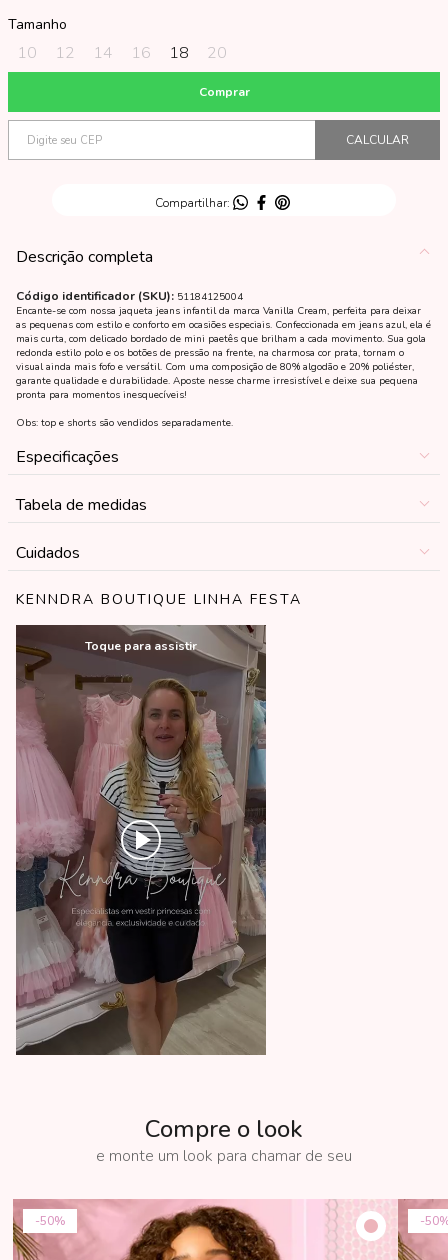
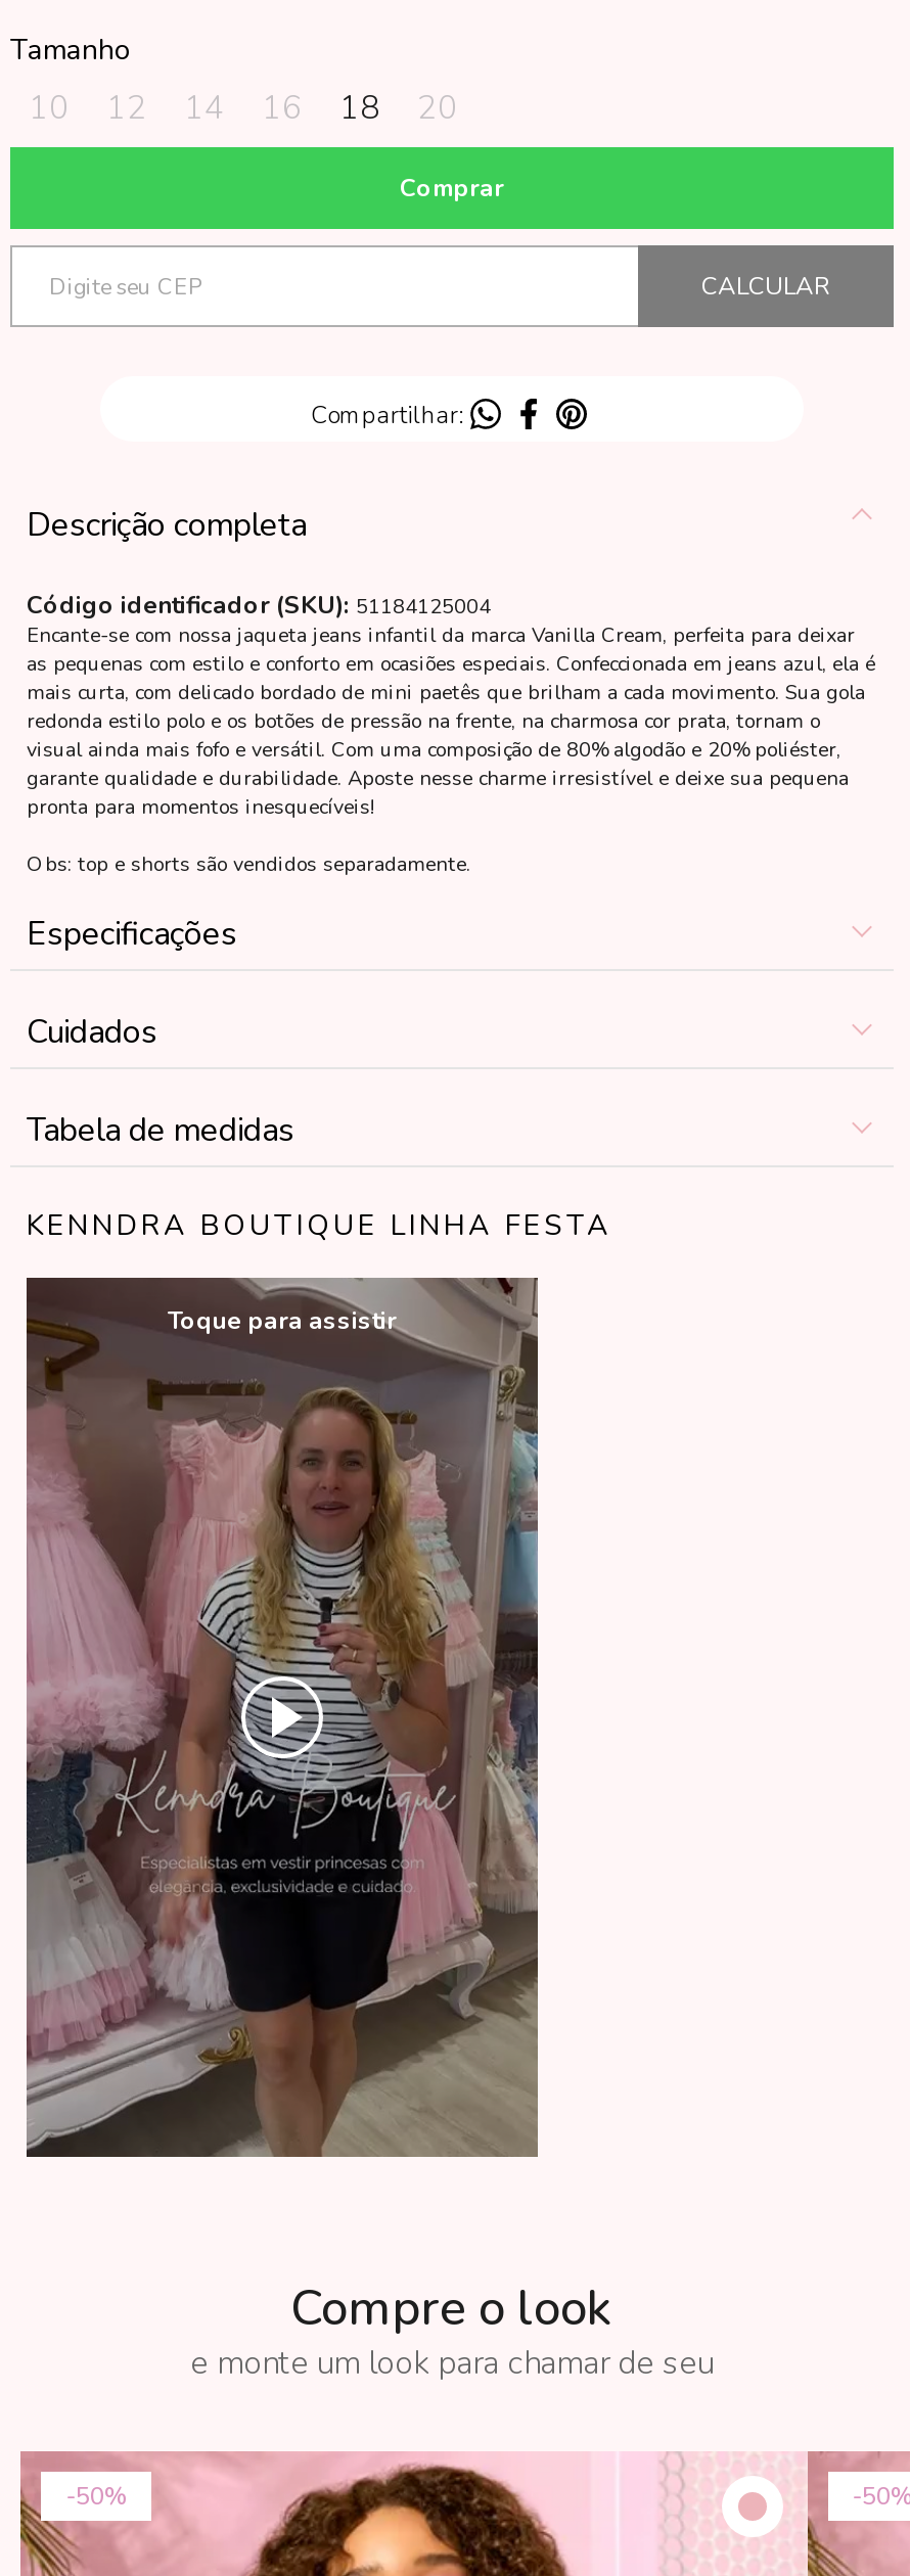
moved [16,494,147,516] -> [27,1108,294,1153]: Tabela de medidas
moved [16,542,80,564] -> [27,1010,157,1055]: Cuidados

